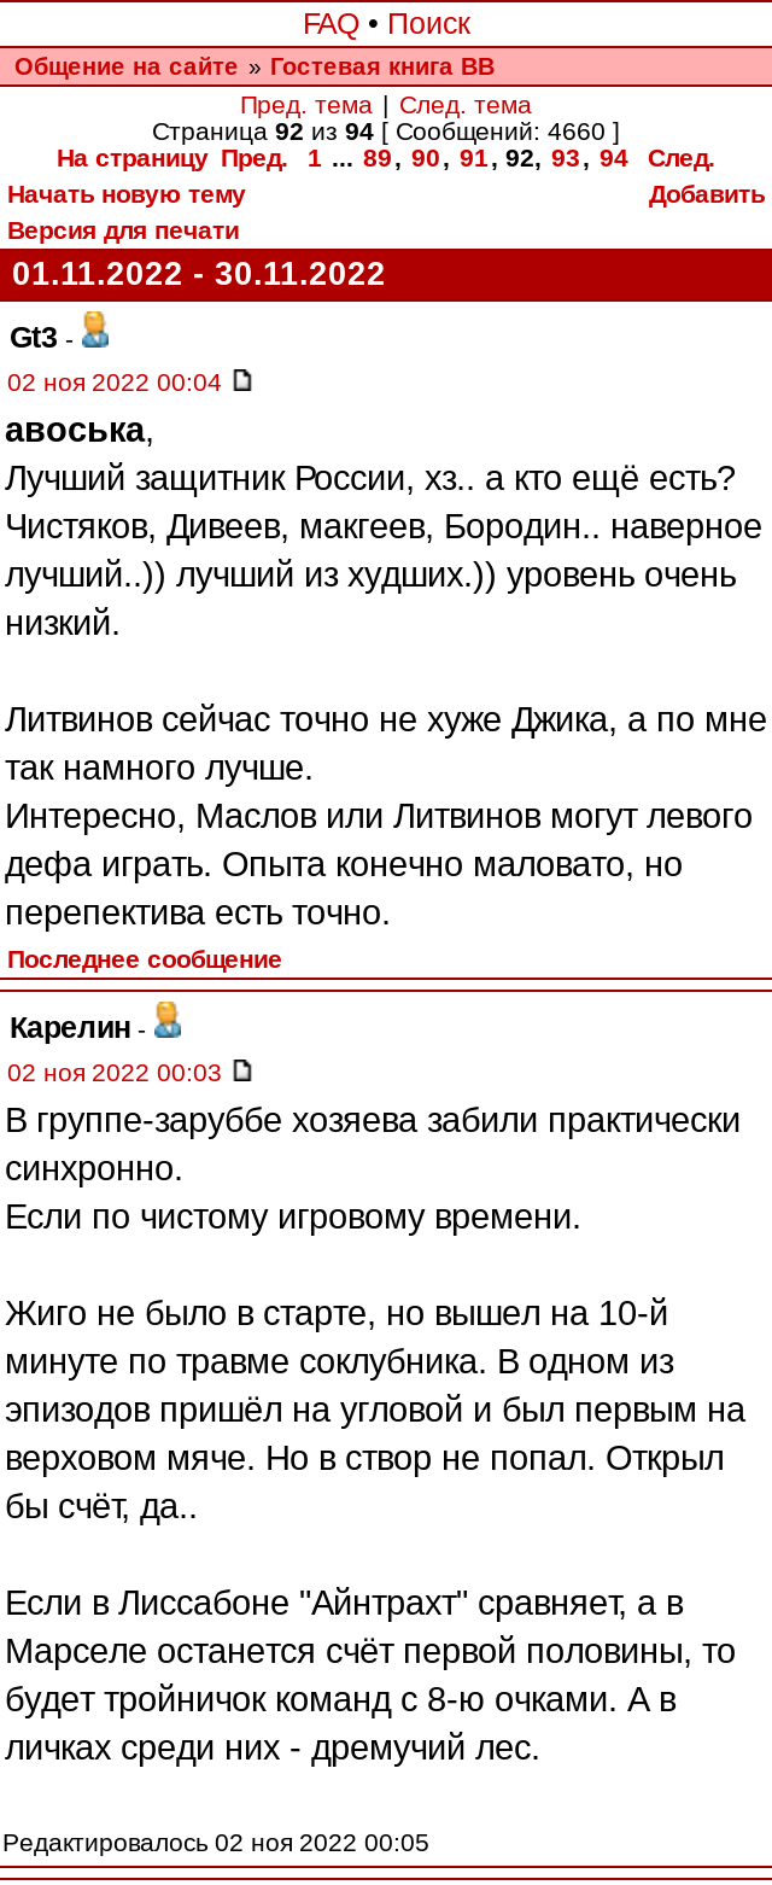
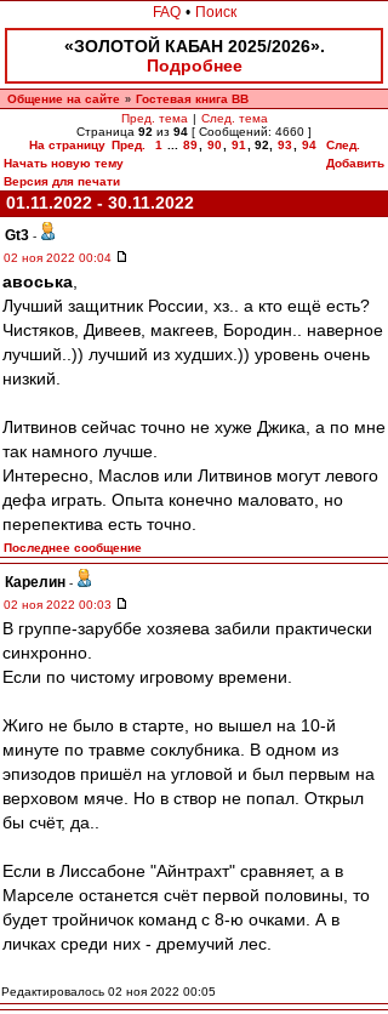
none -> [64,36,324,75] «ЗОЛОТОЙ КАБАН 2025/2026». | Подробнее

